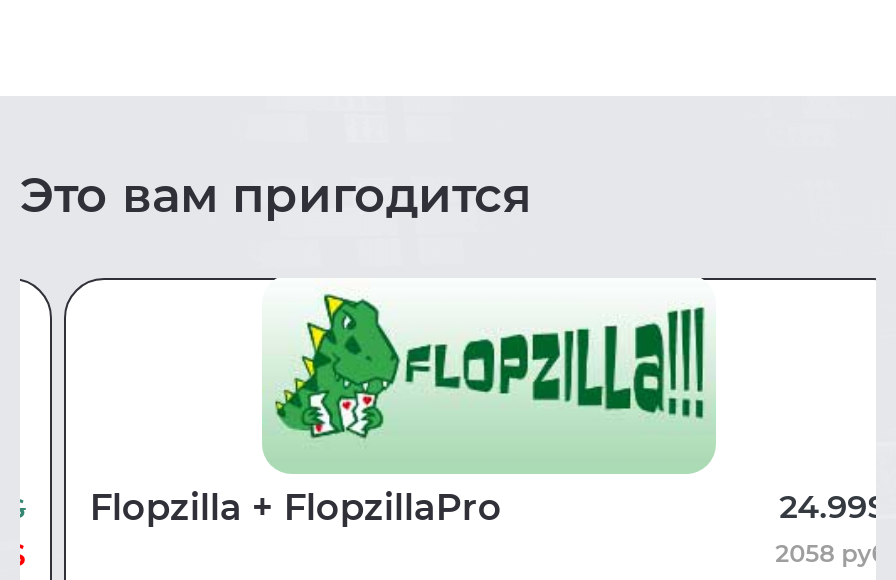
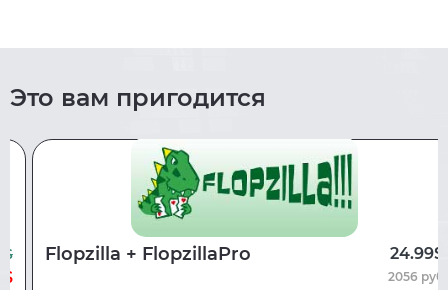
[775,538,887,568] 2058 руб -> [388,269,444,284] 2056 руб

